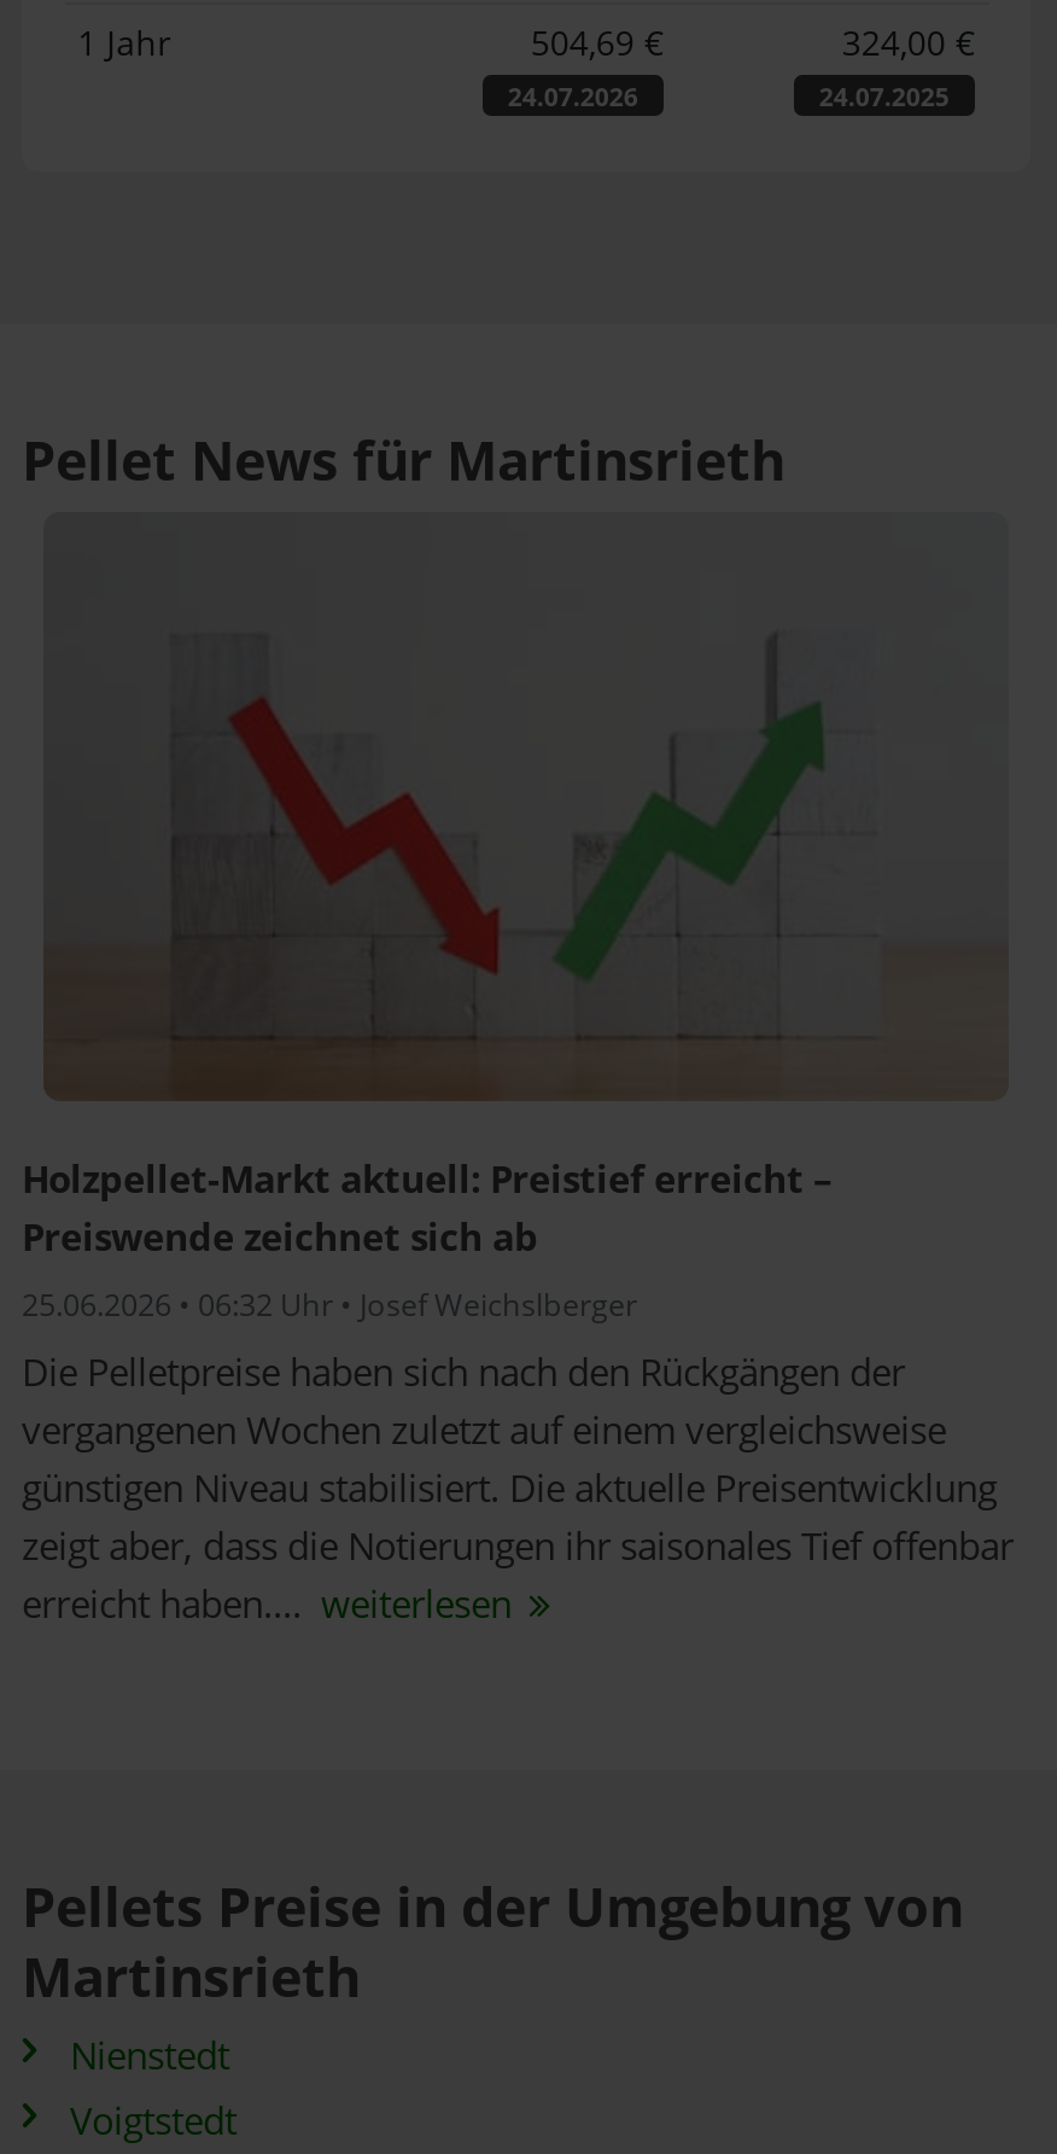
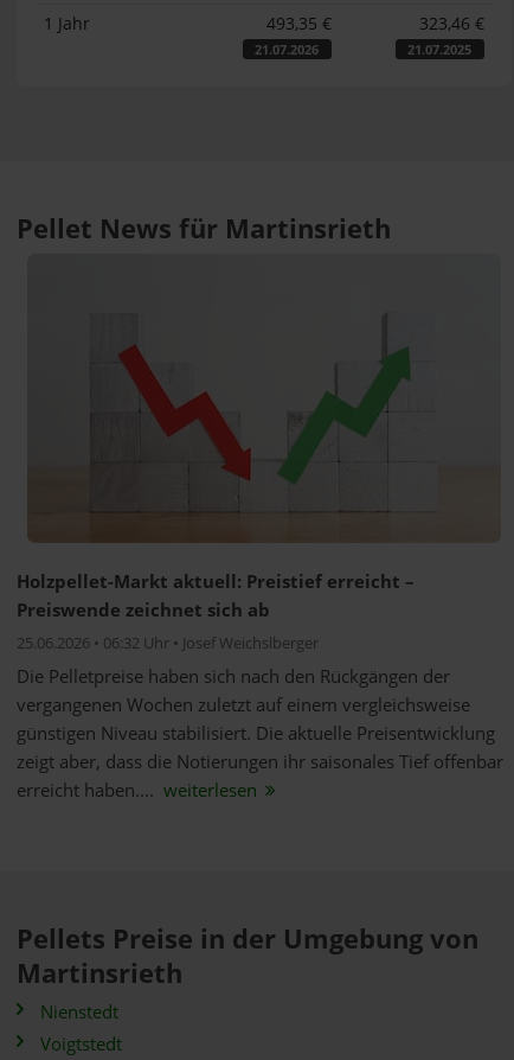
[531,18,663,64] 504,69 € -> [266,11,331,34] 493,35 €
[842,18,975,64] 324,00 € -> [419,11,484,34] 323,46 €
[508,78,638,112] 24.07.2026 -> [255,41,319,58] 21.07.2026
[819,78,949,112] 24.07.2025 -> [408,41,472,58] 21.07.2025

